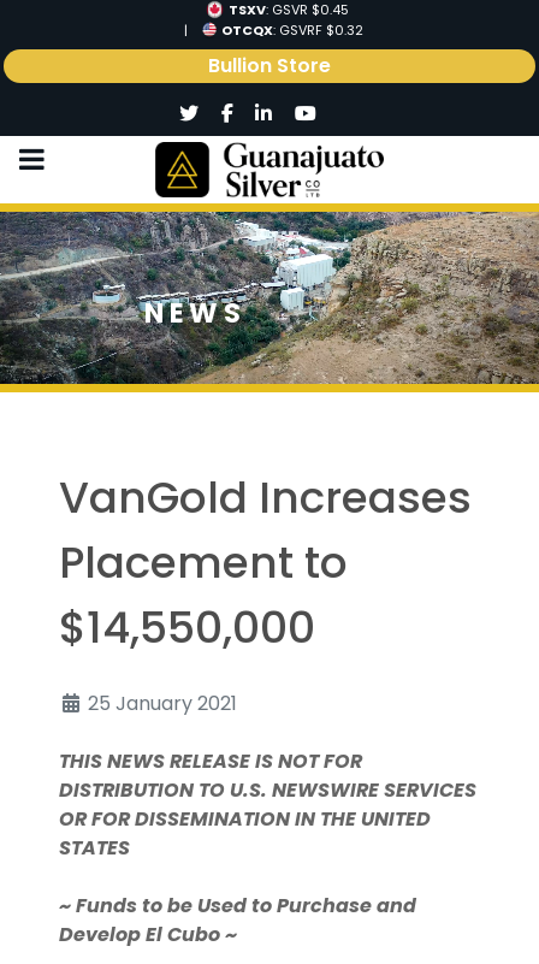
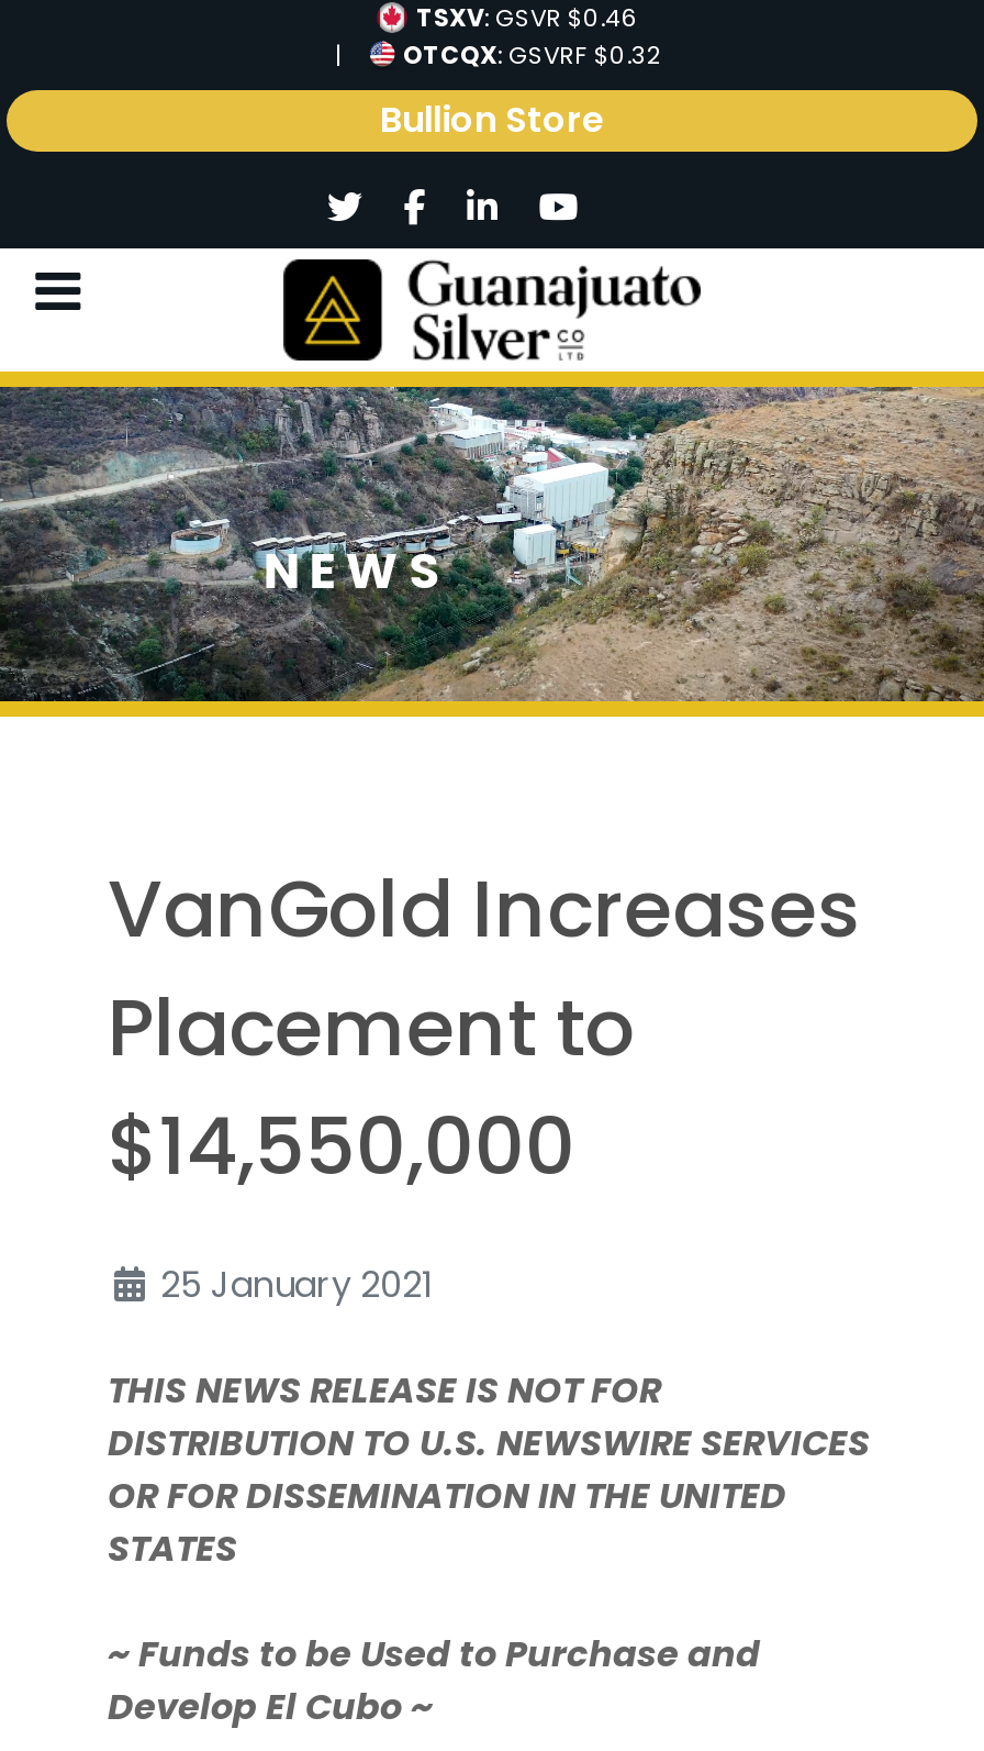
[229,0,349,19] TSXV: GSVR $0.45 -> [416,0,638,35] TSXV: GSVR $0.46

